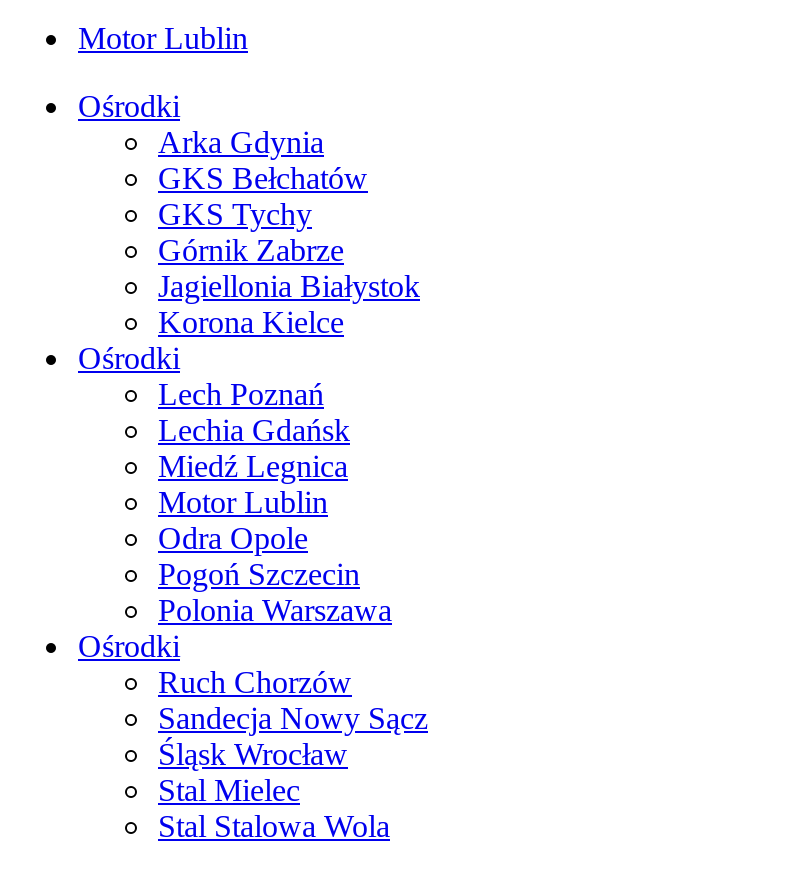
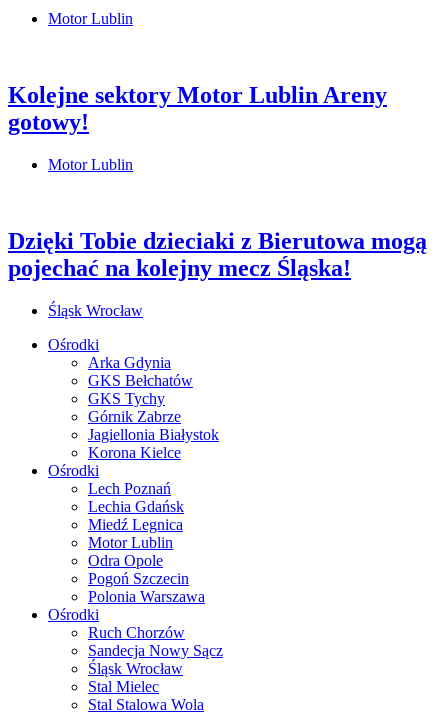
none -> [8,82,427,319] Kolejne sektory Motor Lublin Areny | gotowy! | Motor Lublin | Dzięki Tobie dzieciaki z Bierutowa mogą | pojechać na kolejny mecz Śląska! | Śląsk Wrocław

